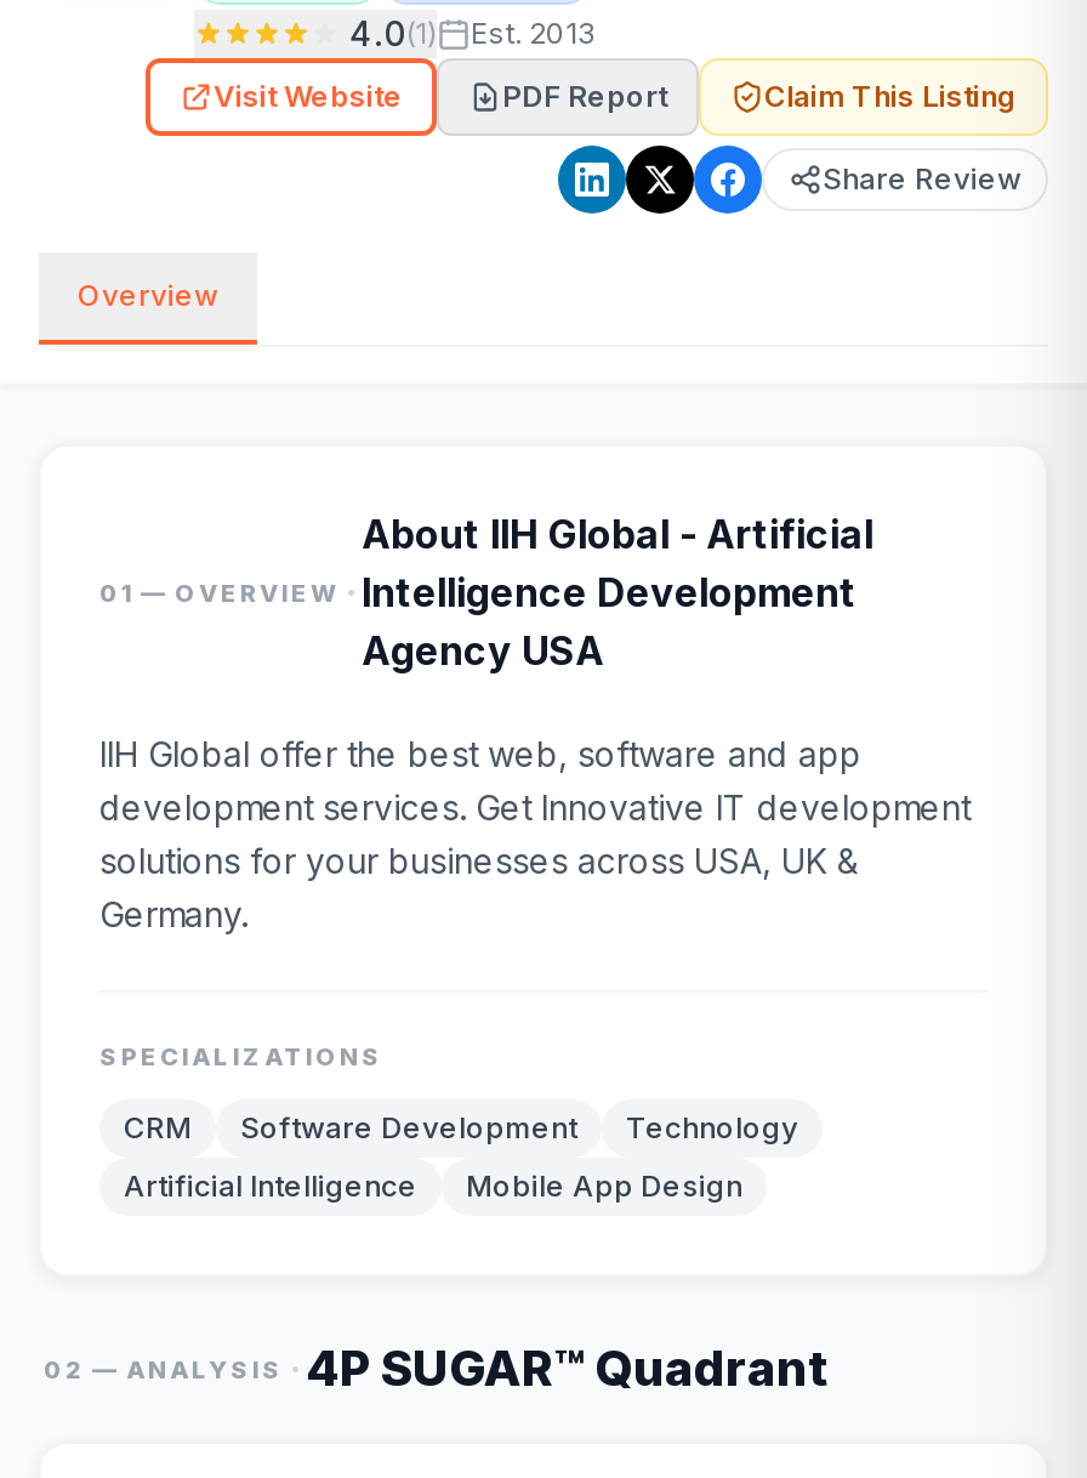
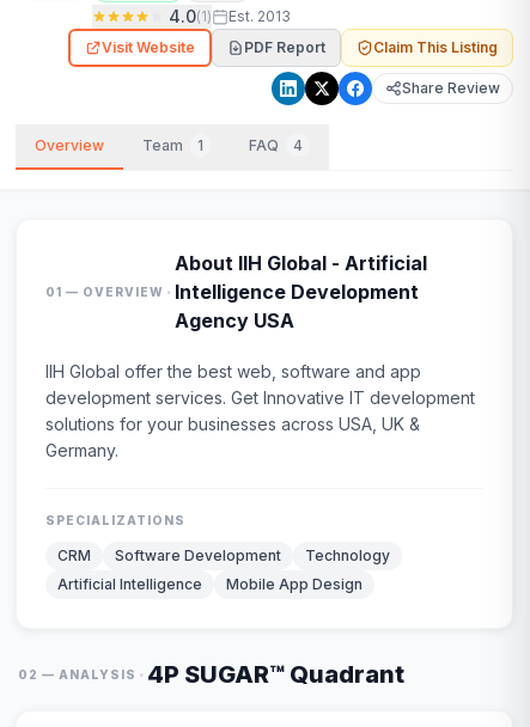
none -> [142,136,303,154] Team | 1 | FAQ | 4

